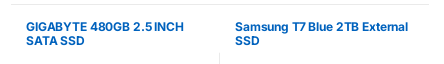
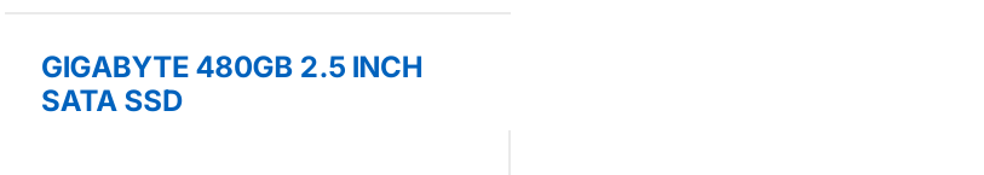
[235,18,408,47] Samsung T7 Blue 2TB External | SSD -> none

